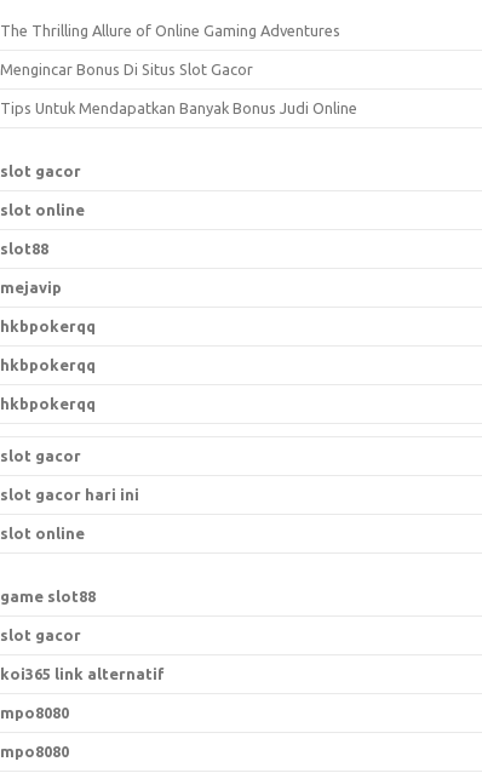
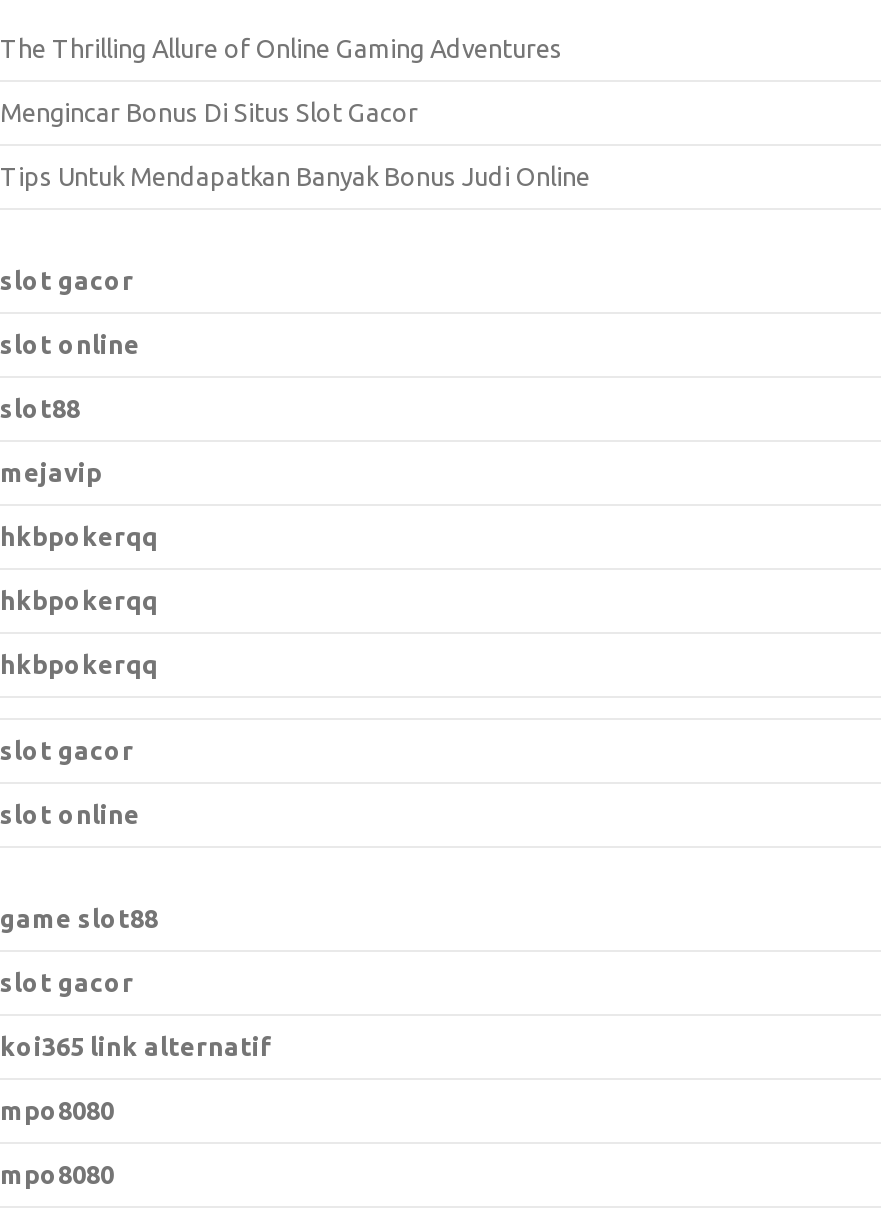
[0,486,139,503] slot gacor hari ini -> none

